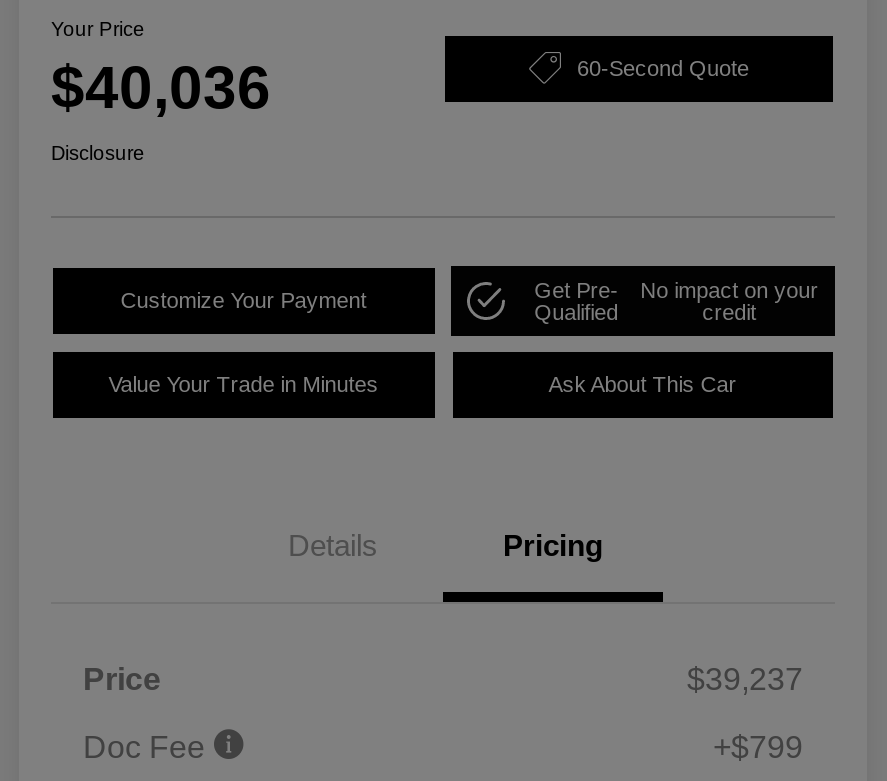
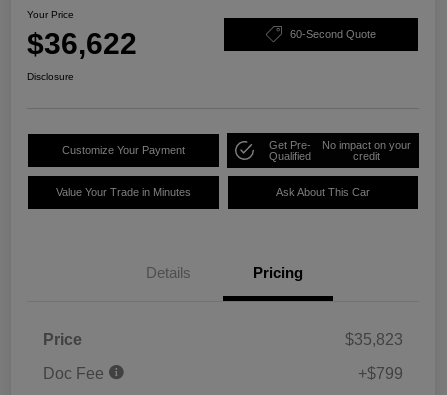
[51,54,271,120] $40,036 -> [27,27,137,60] $36,622
[687,662,803,696] $39,237 -> [345,331,403,348] $35,823

